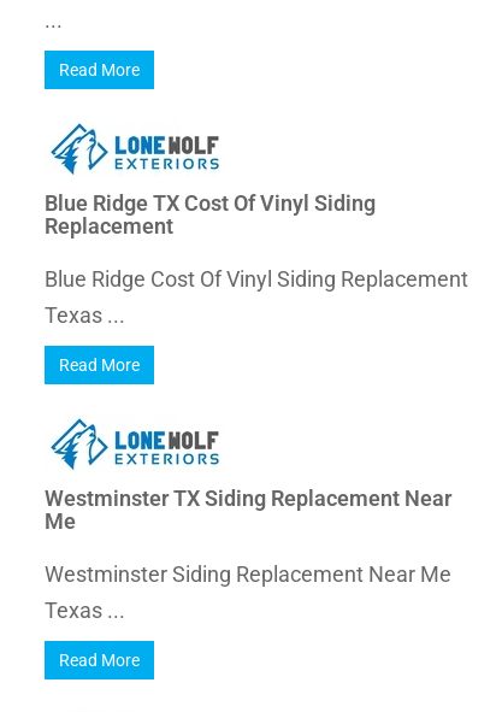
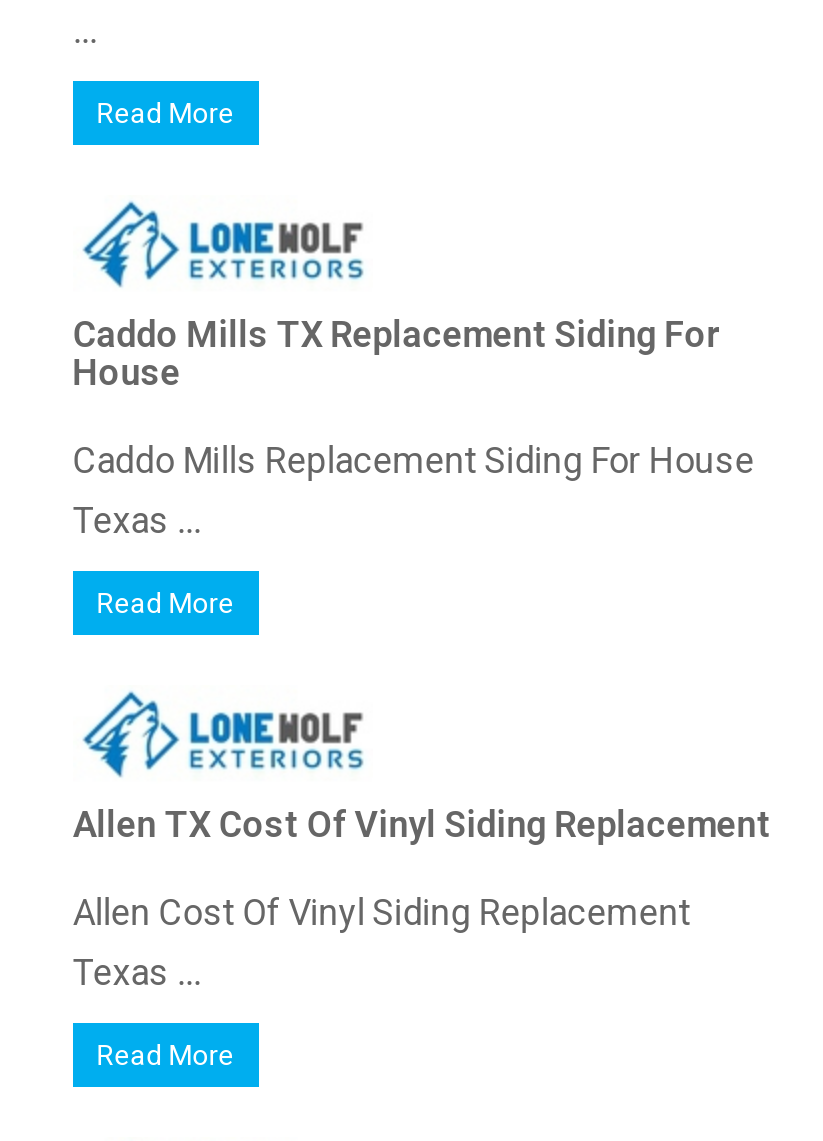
[44,191,375,239] Blue Ridge TX Cost Of Vinyl Siding | Replacement -> [73,314,721,394] Caddo Mills TX Replacement Siding For | House
[44,267,468,292] Blue Ridge Cost Of Vinyl Siding Replacement -> [73,440,755,482] Caddo Mills Replacement Siding For House
[44,486,451,534] Westminster TX Siding Replacement Near | Me -> [73,804,771,846] Allen TX Cost Of Vinyl Siding Replacement
[44,562,451,587] Westminster Siding Replacement Near Me -> [73,892,691,934] Allen Cost Of Vinyl Siding Replacement

